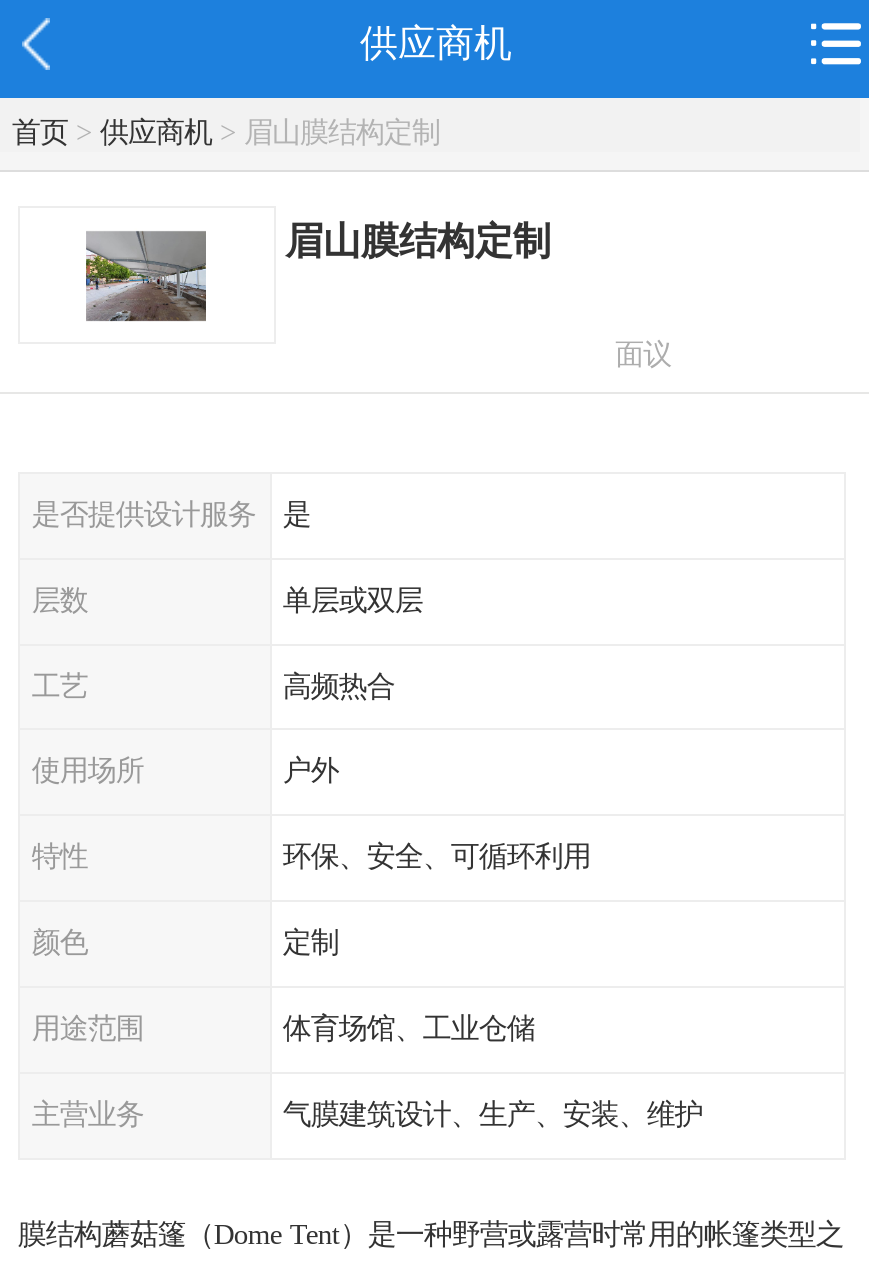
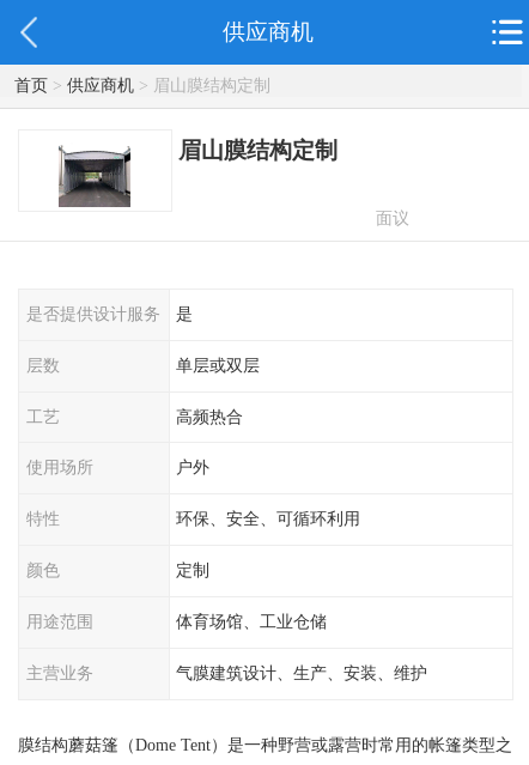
[84,230,206,336] [image] -> [57,145,132,208] [image]

